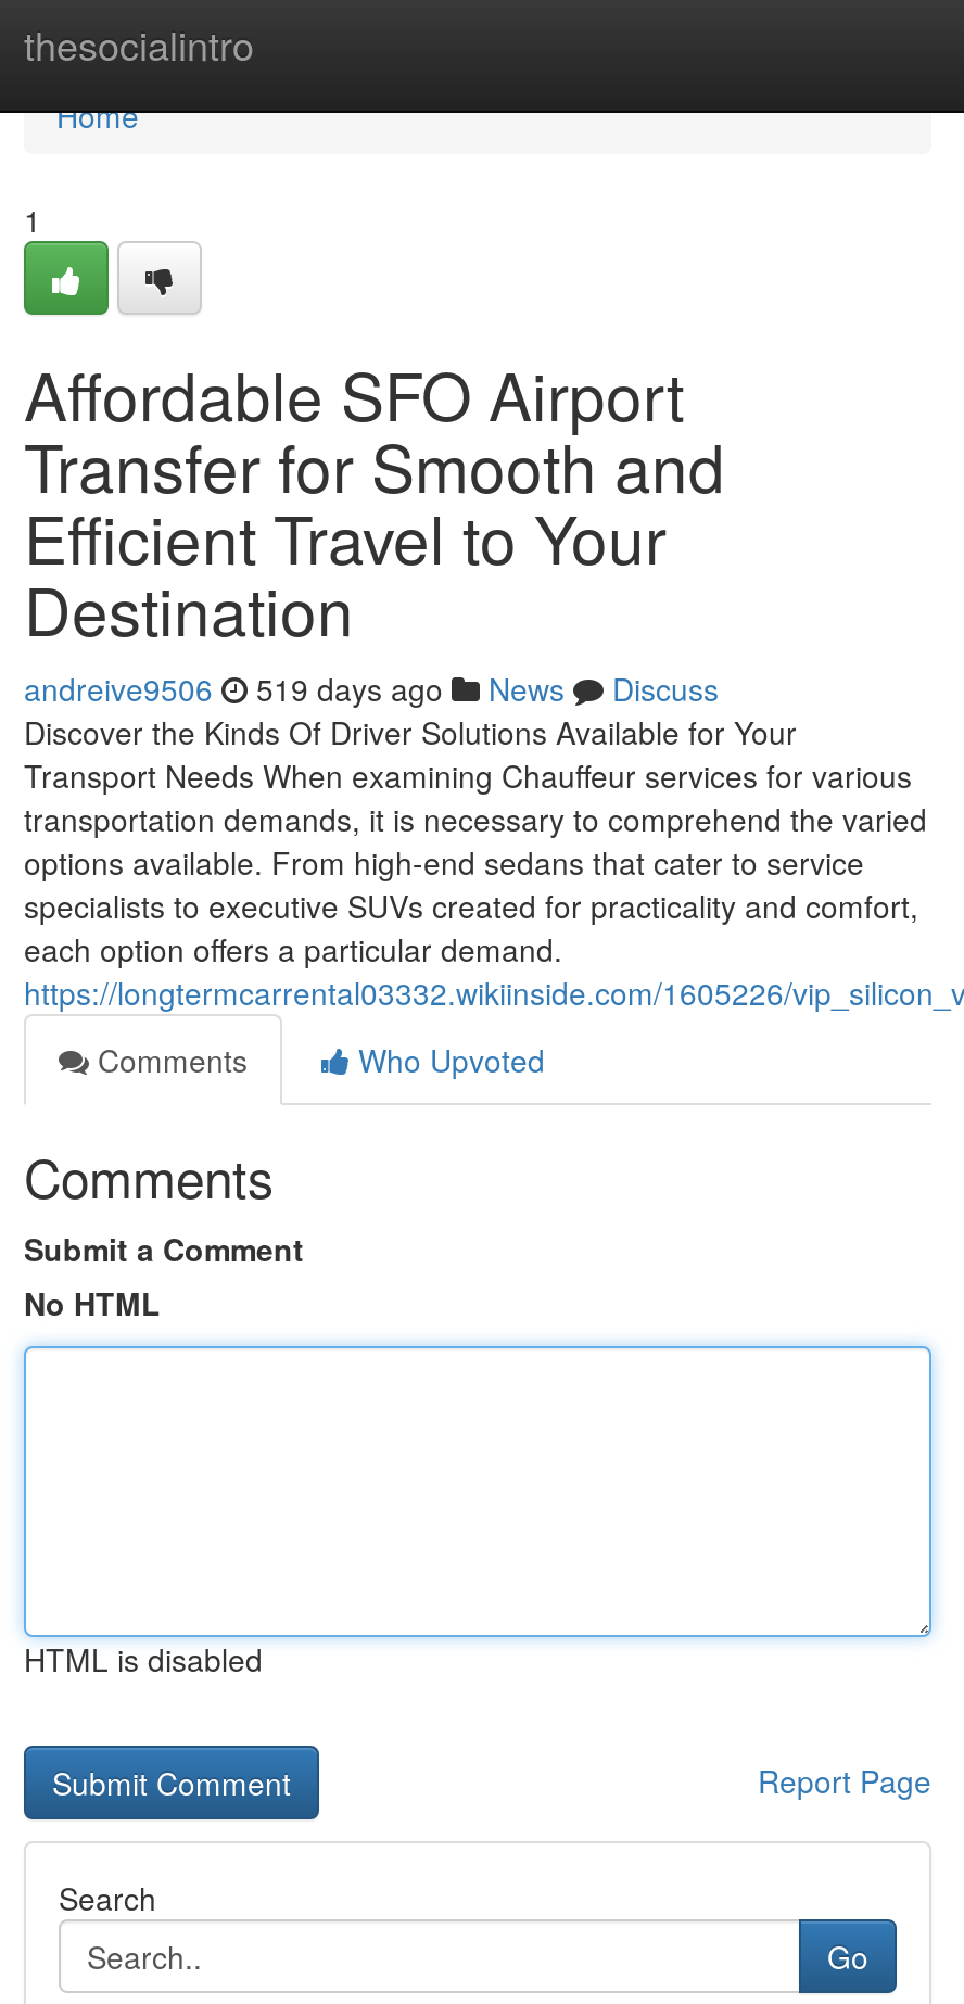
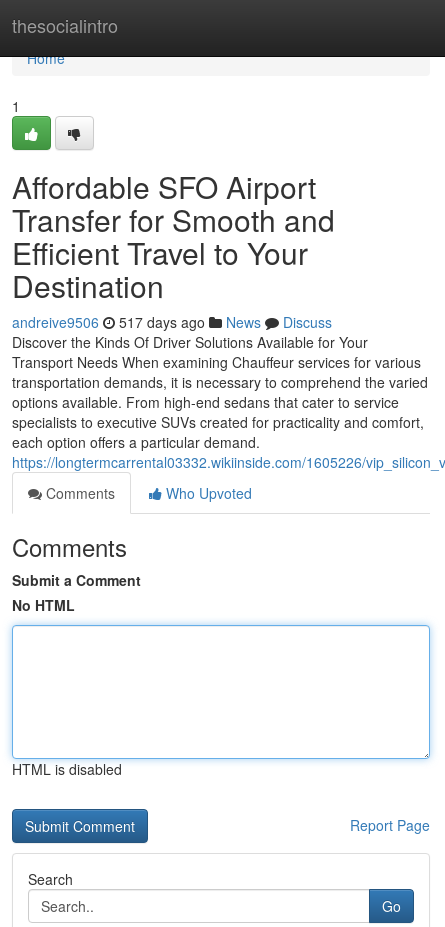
[24,667,719,710] andreive9506 519 days ago News Discuss -> [12,312,332,332] andreive9506 517 days ago News Discuss

